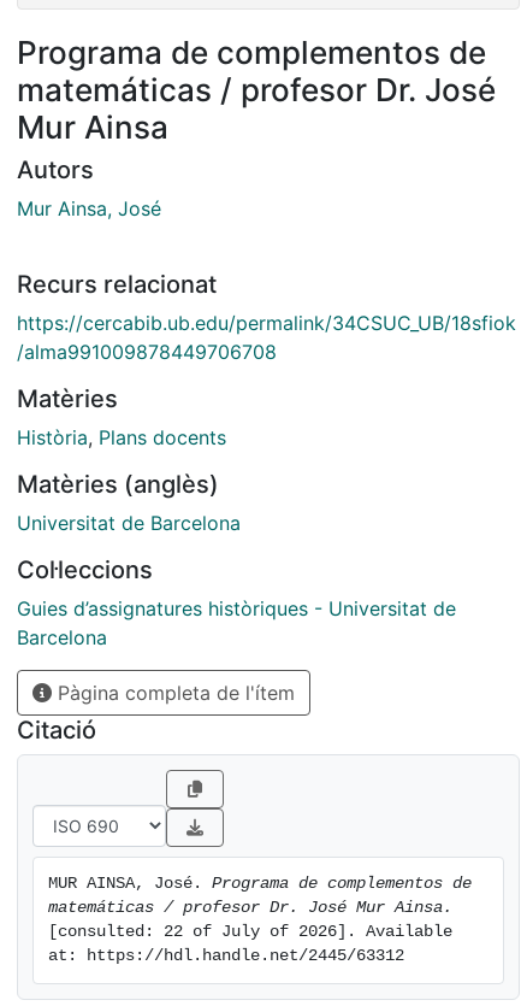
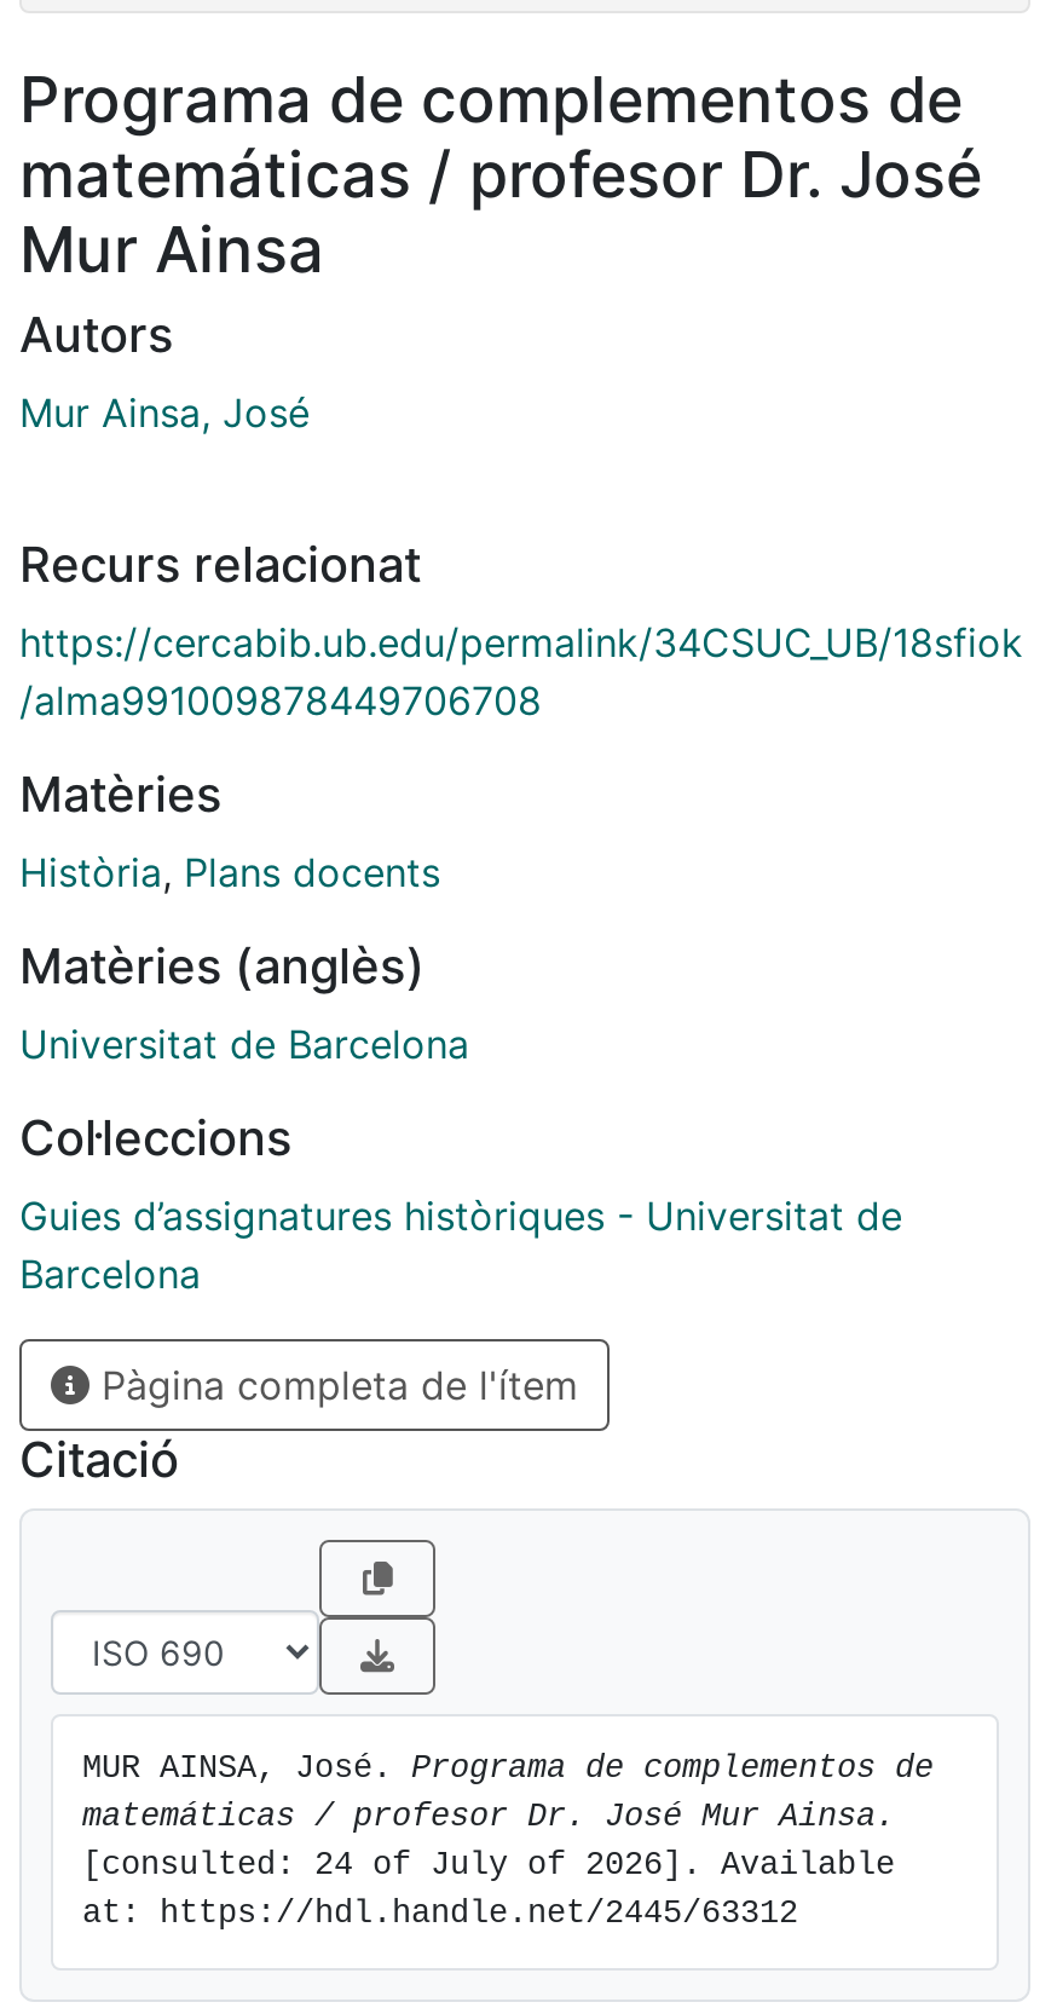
[48,923,452,941] [consulted: 22 of July of 2026]. Available -> [82,1847,895,1883] [consulted: 24 of July of 2026]. Available

